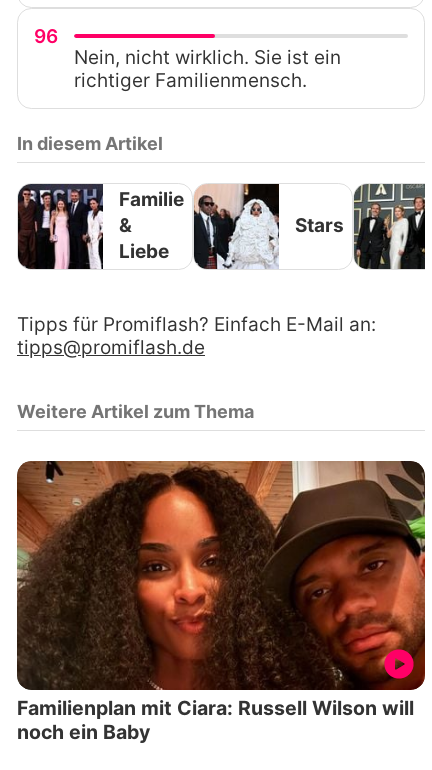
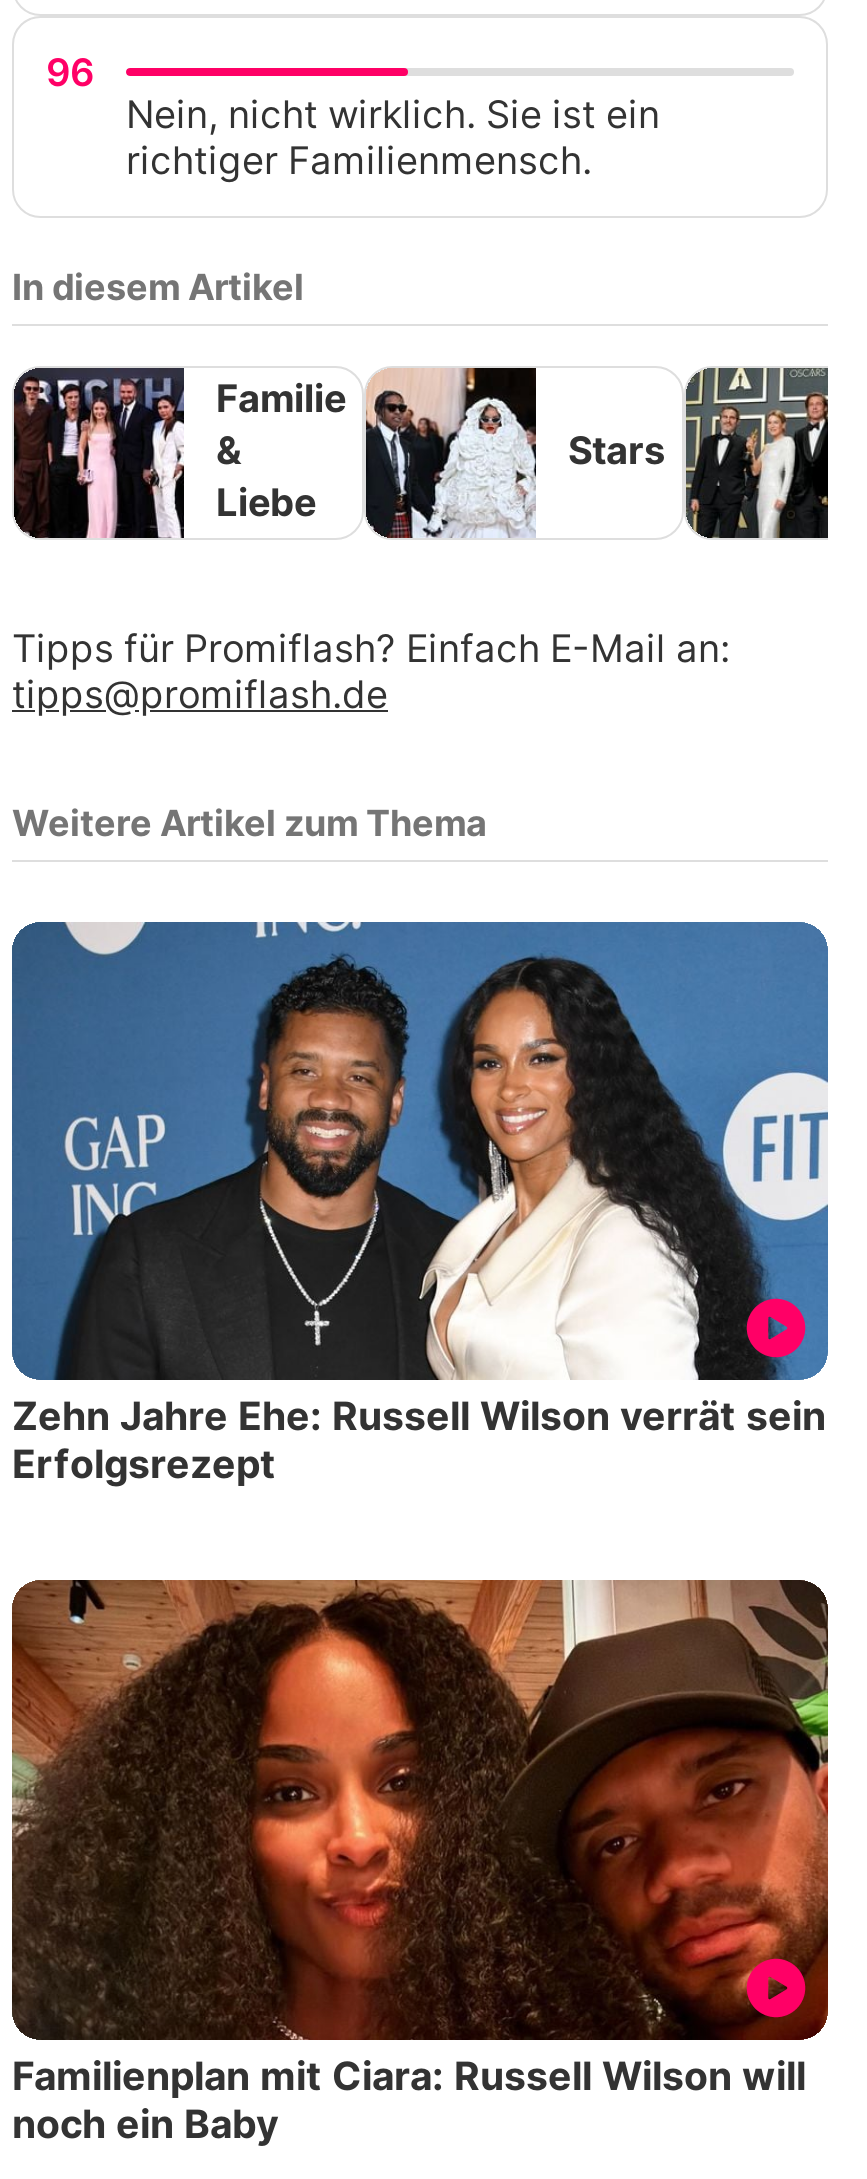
none -> [10,920,830,1488] [image] | Zehn Jahre Ehe: Russell Wilson verrät sein | Erfolgsrezept

